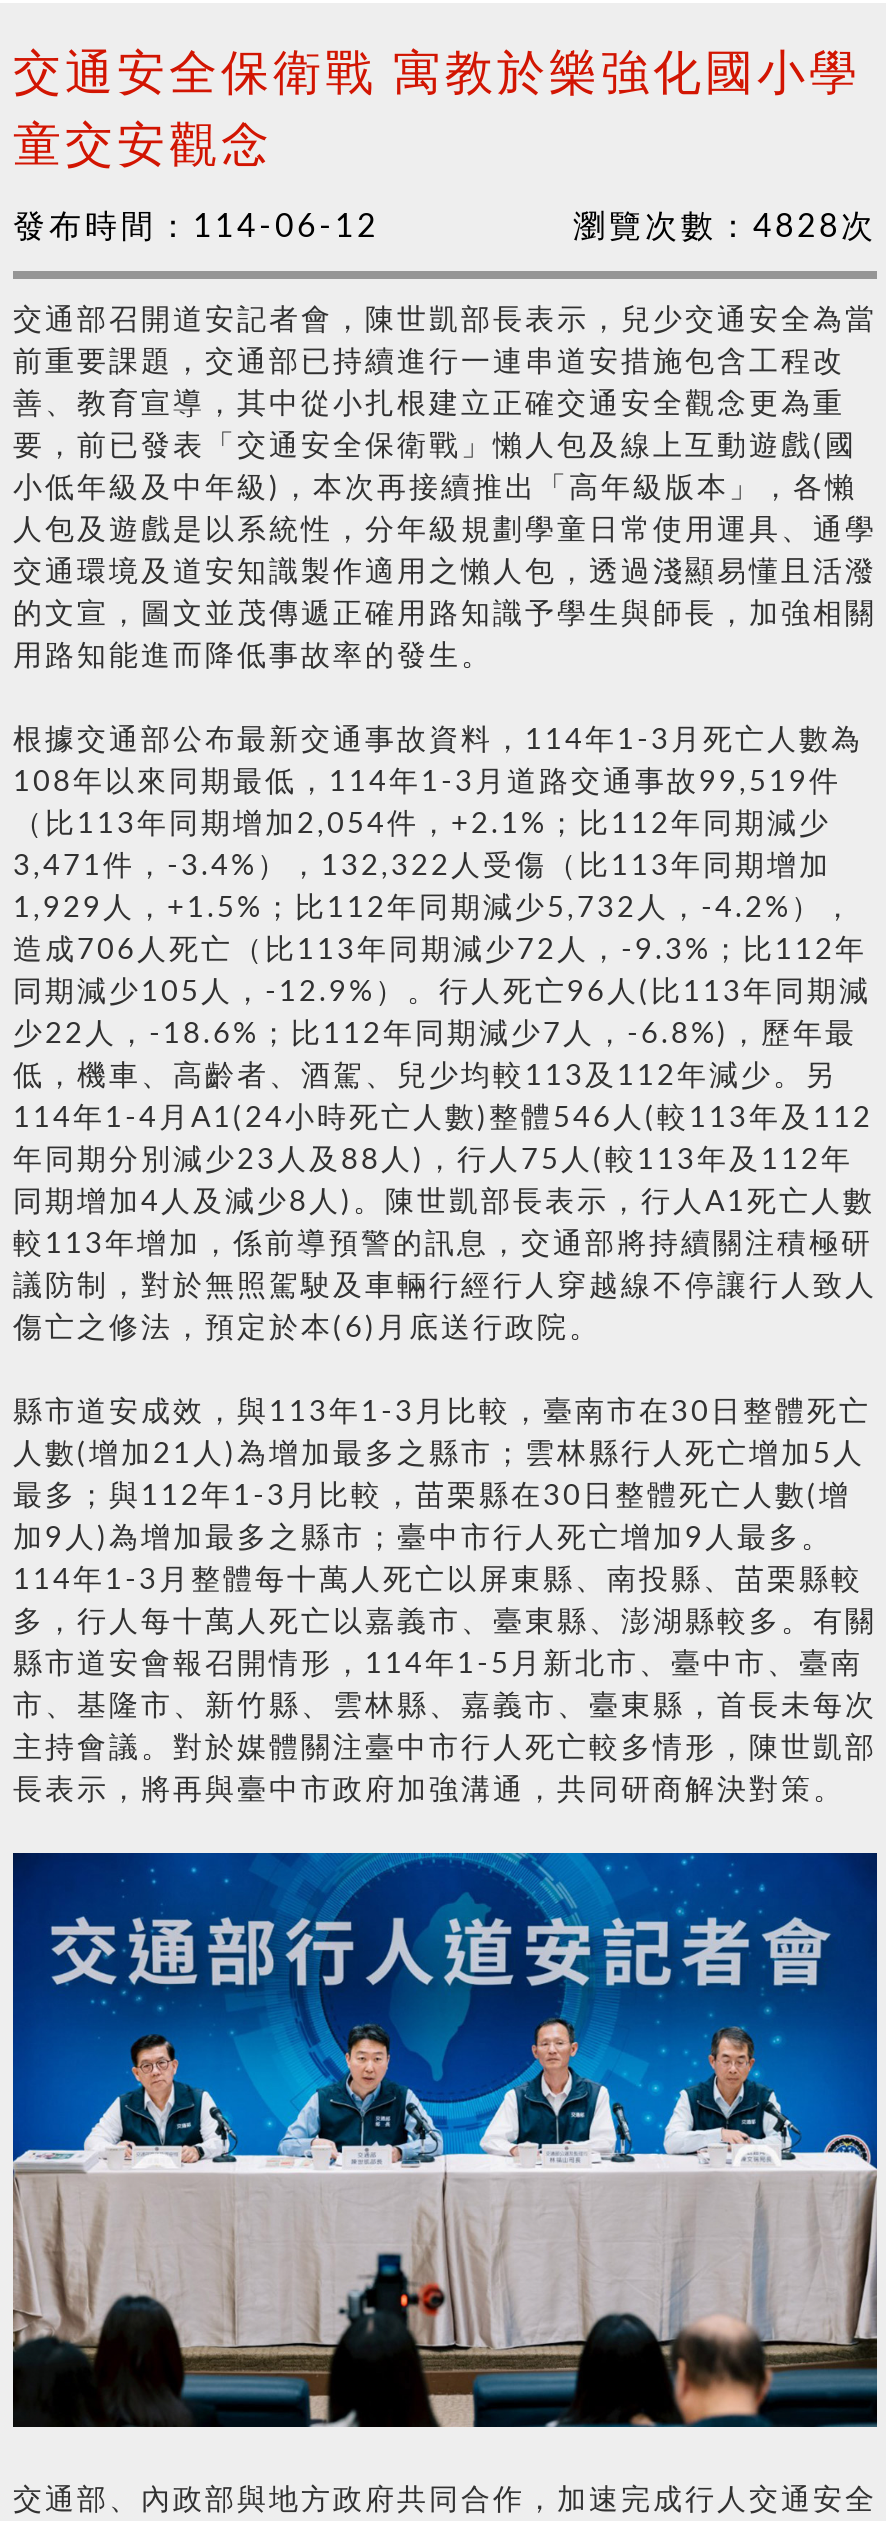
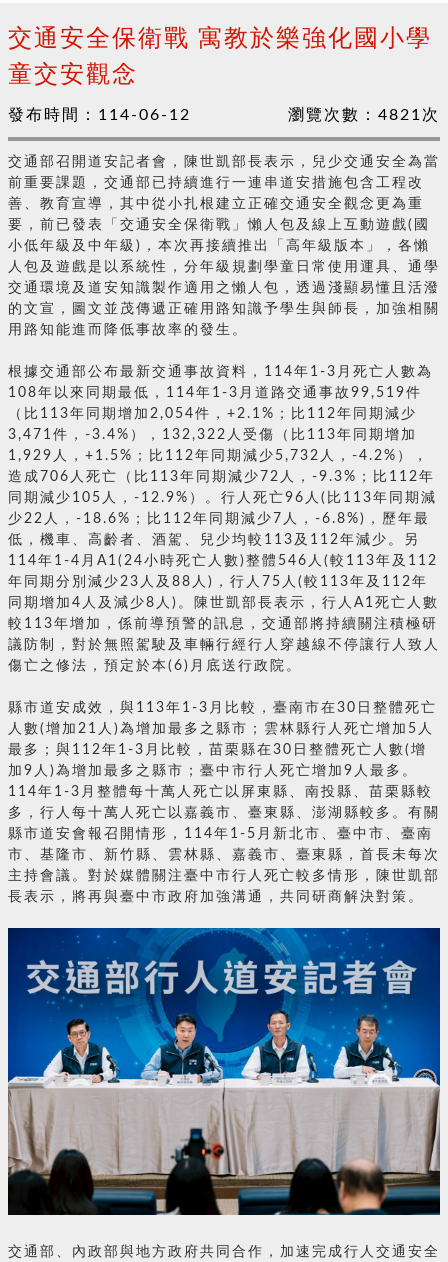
[573,211,877,243] 瀏覽次數：4828次 -> [288,107,440,123] 瀏覽次數：4821次

